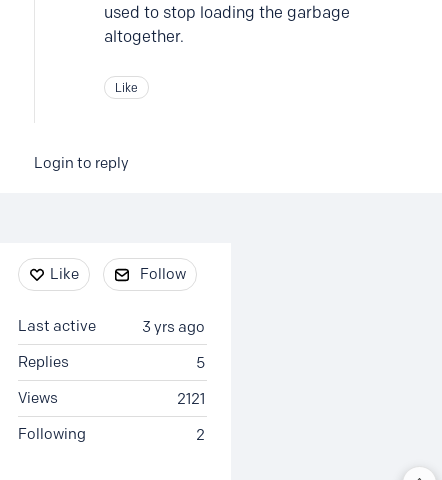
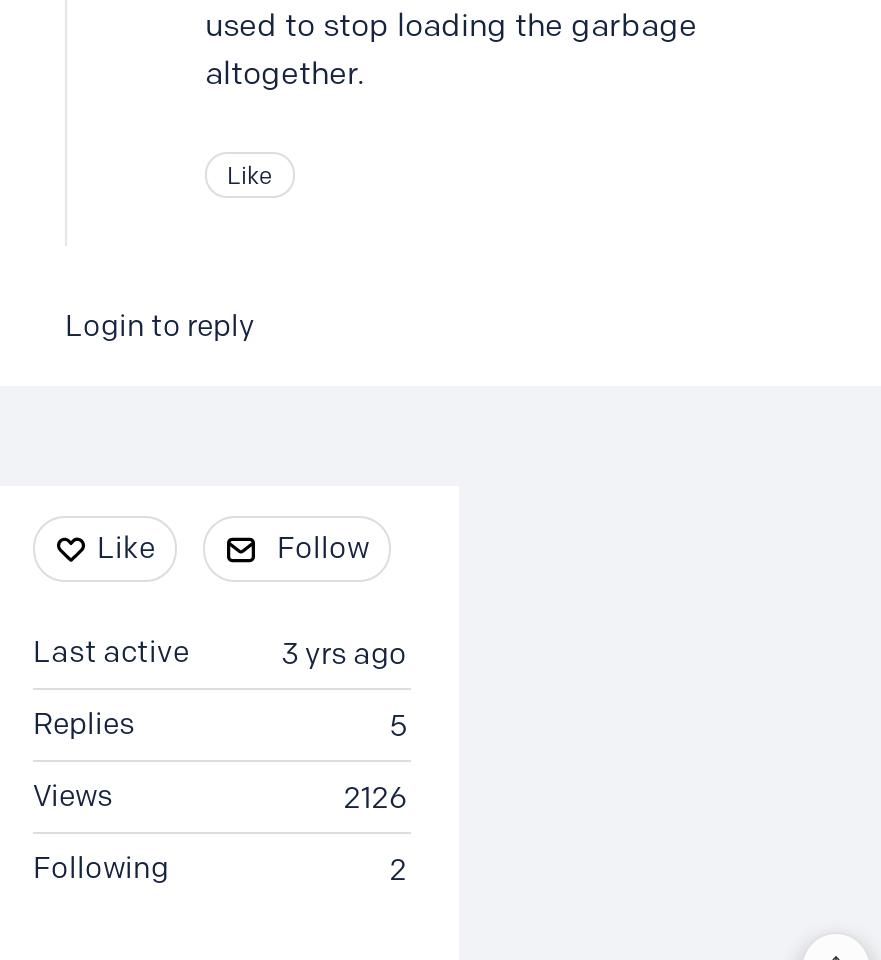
[177,390,205,408] 2121 -> [343,779,407,815] 2126

